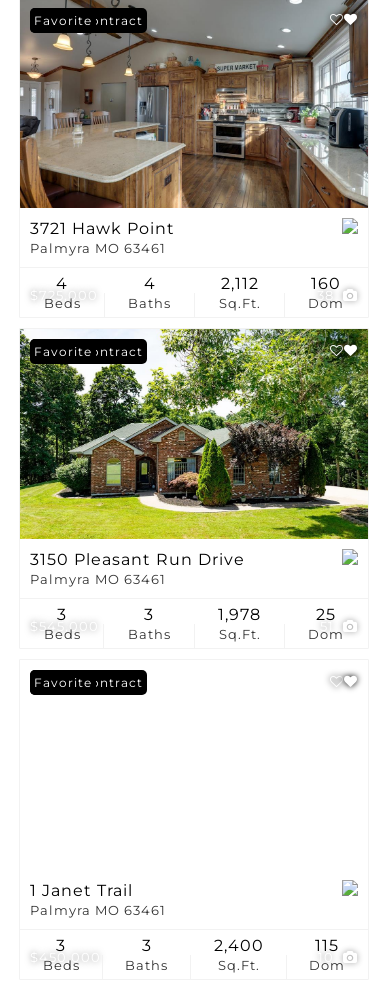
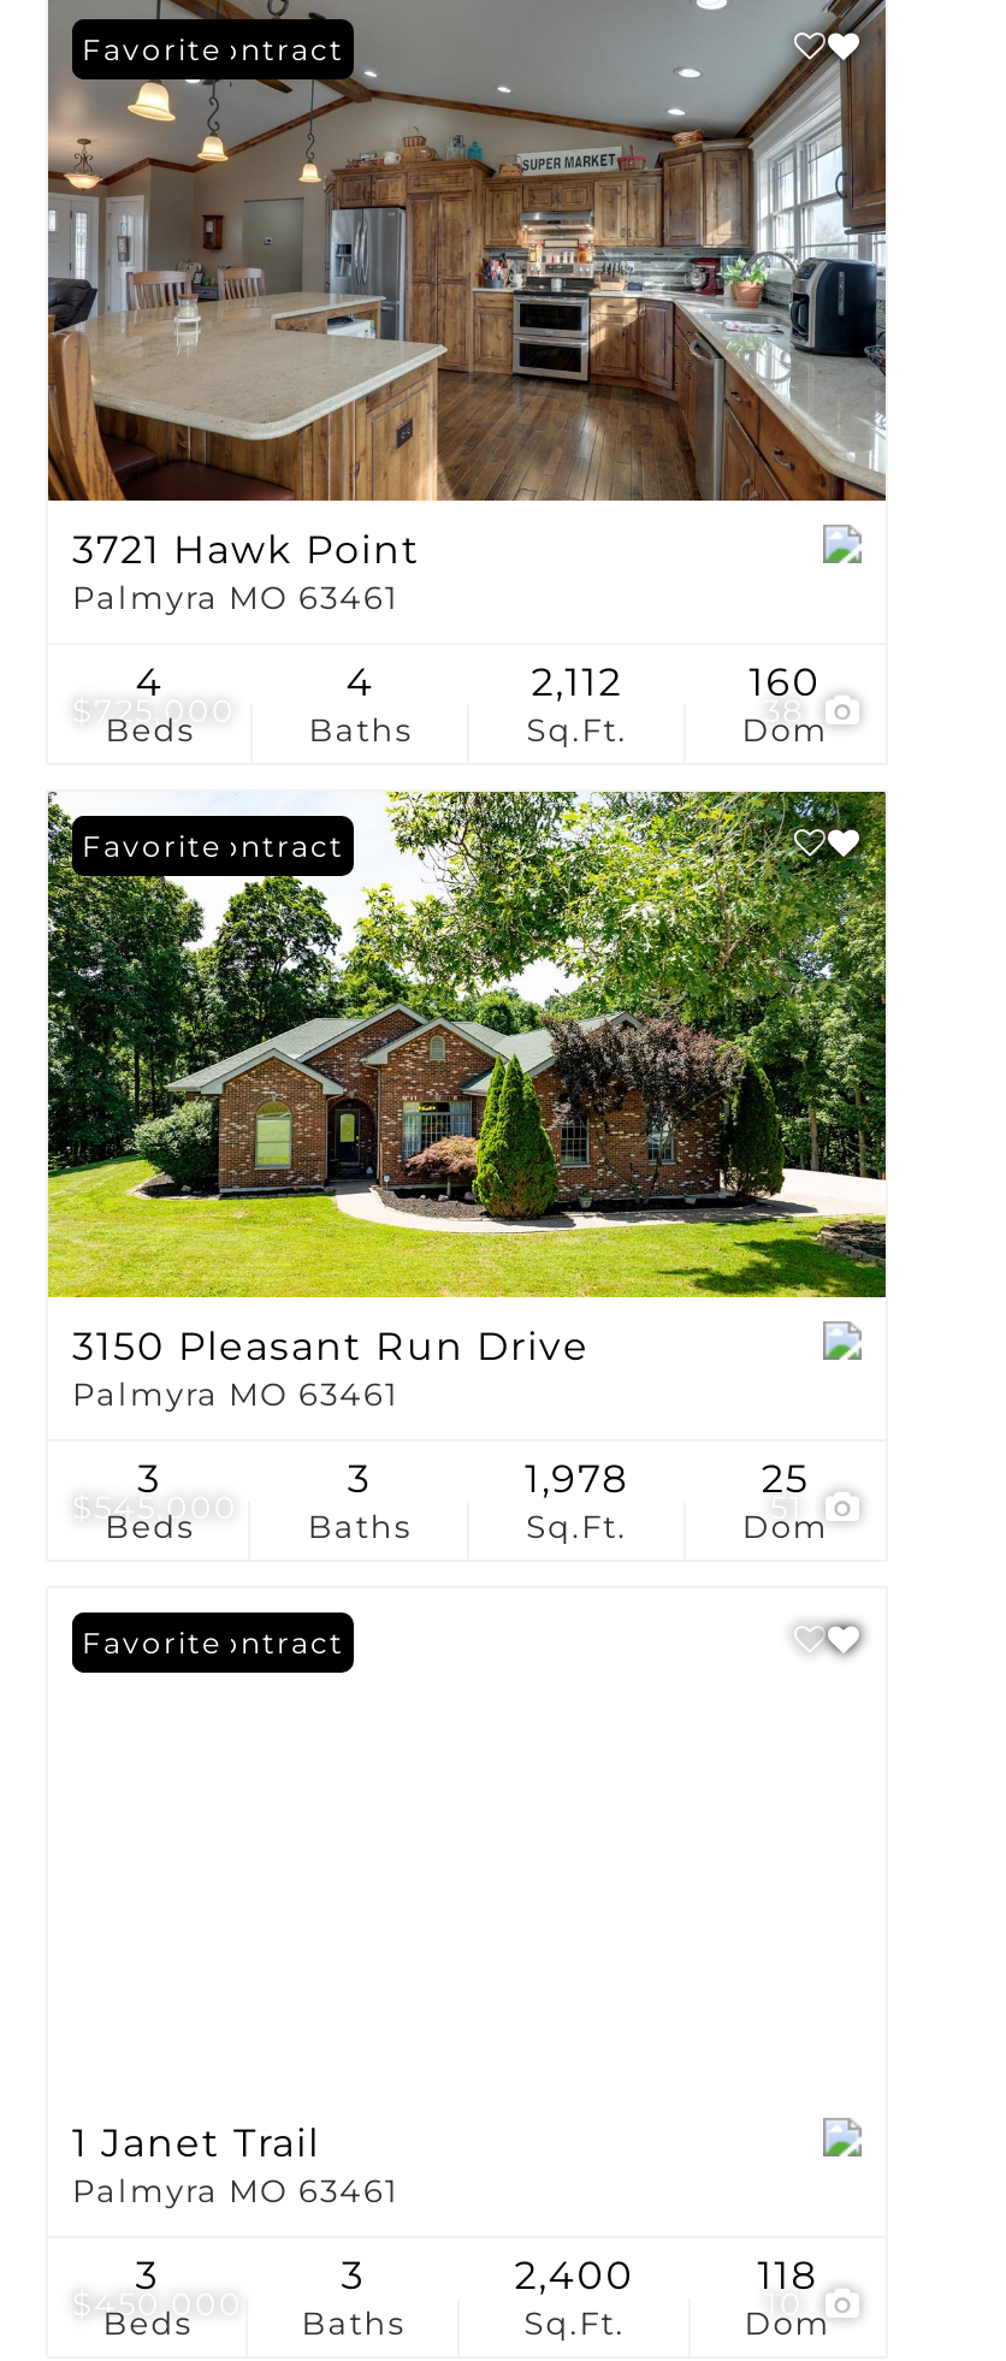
[315,936,339,955] 115 -> [758,2253,818,2298] 118

